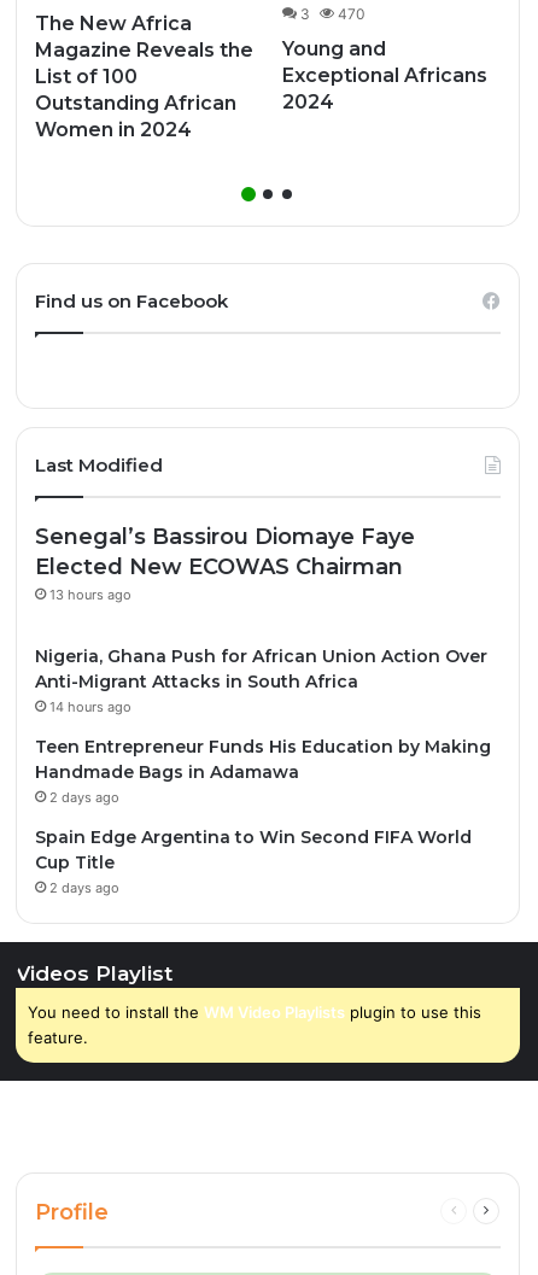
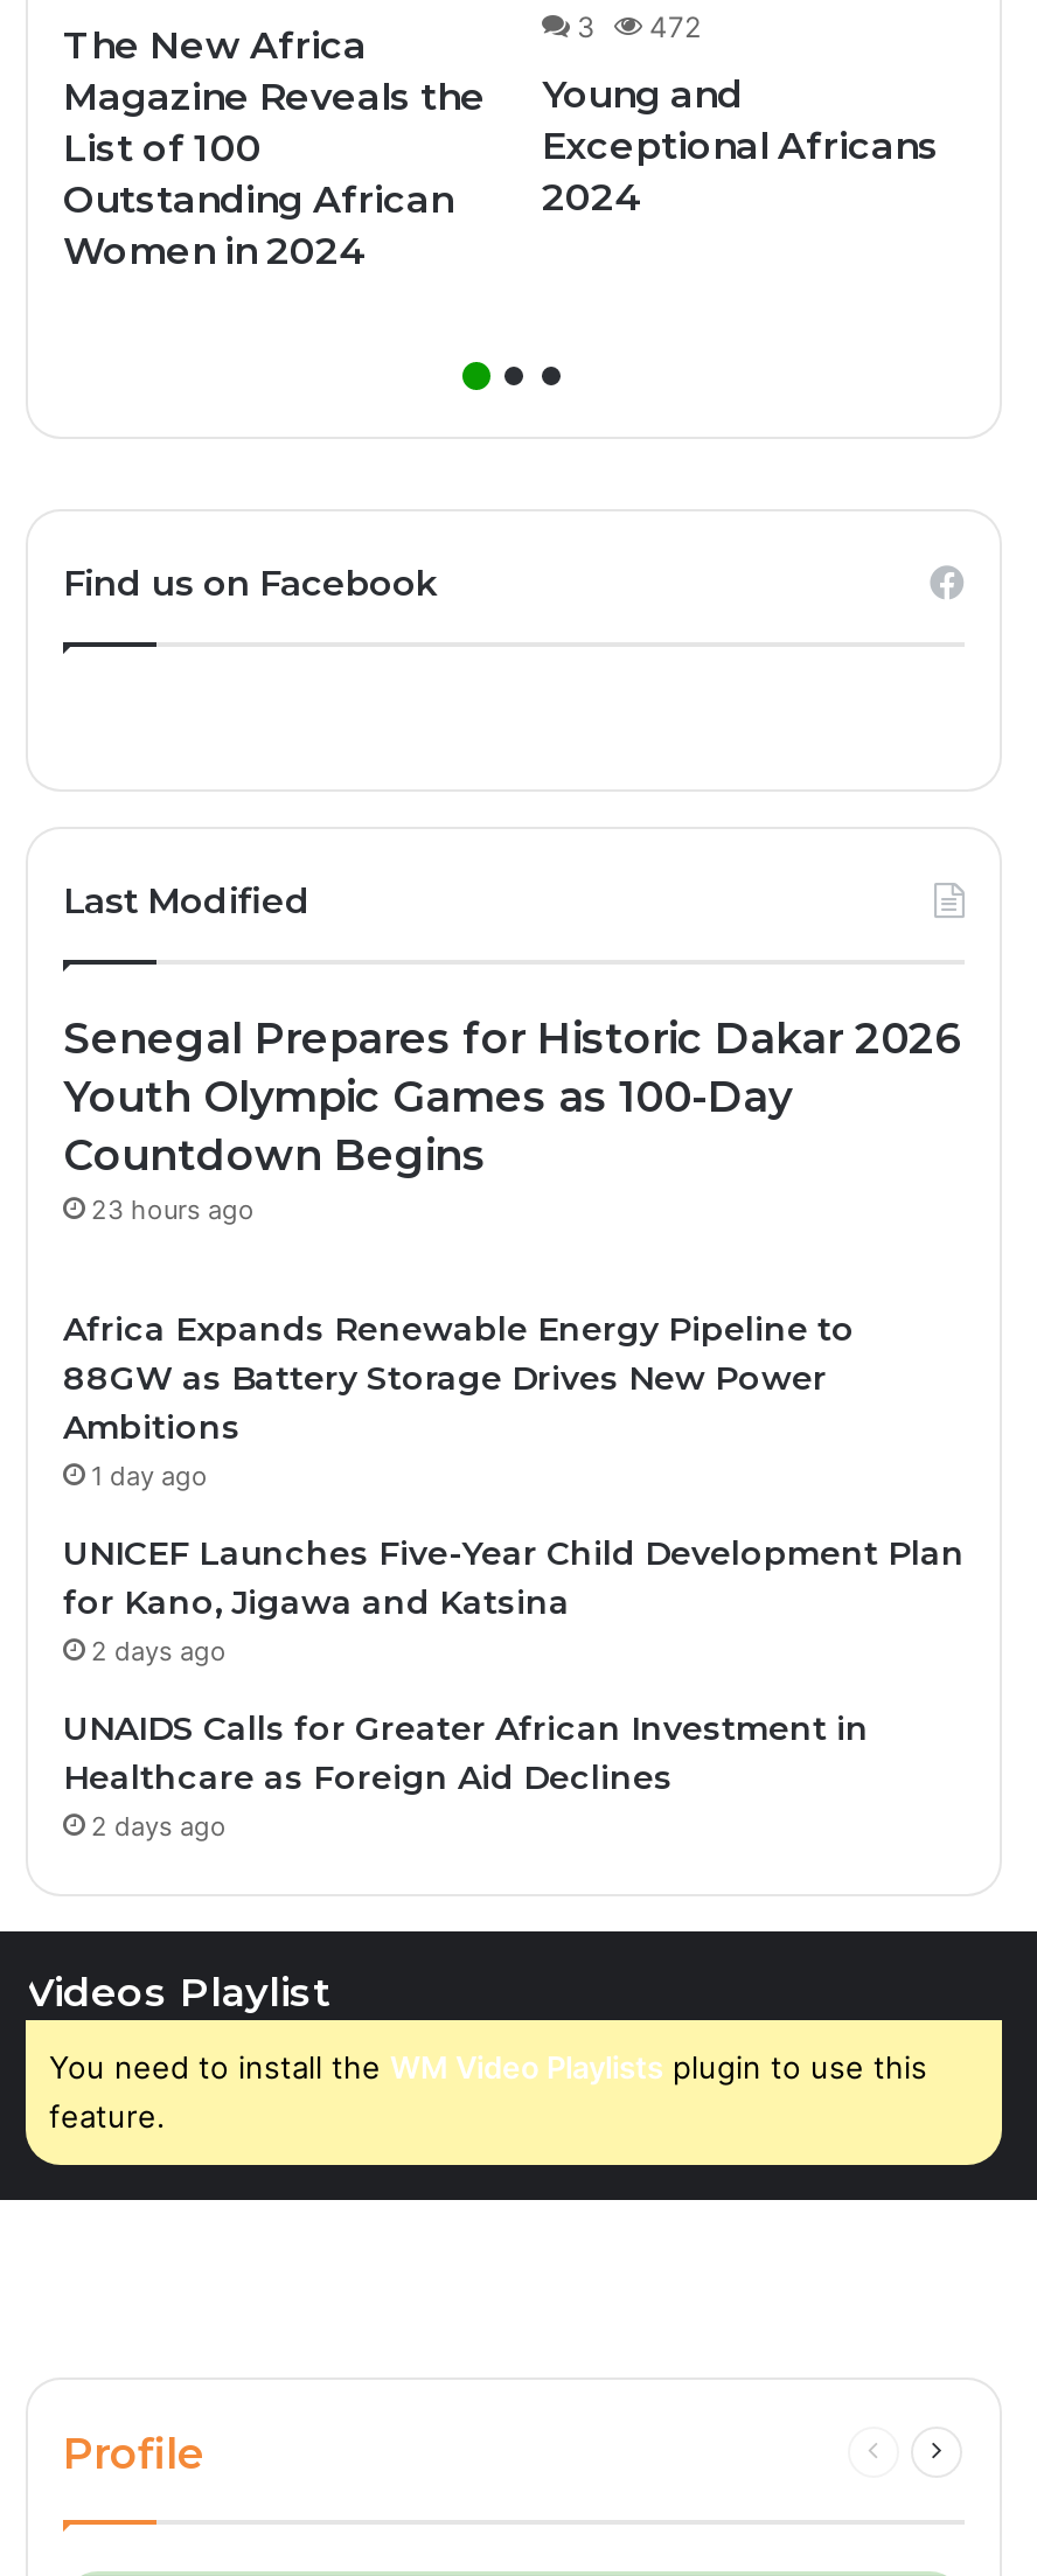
[300,5,366,24] 3 470 -> [577,11,701,46] 3 472
[35,524,415,604] Senegal’s Bassirou Diomaye Faye | Elected New ECOWAS Chairman | 13 hours ago -> [63,1015,962,1227] Senegal Prepares for Historic Dakar 2026 | Youth Olympic Games as 100-Day | Countdown Begins | 23 hours ago
[35,646,487,716] Nigeria, Ghana Push for African Union Action Over | Anti-Migrant Attacks in South Africa | 14 hours ago -> [63,1309,855,1494] Africa Expands Renewable Energy Pipeline to | 88GW as Battery Storage Drives New Power | Ambitions | 1 day ago
[35,736,491,783] Teen Entrepreneur Funds His Education by Making | Handmade Bags in Adamawa -> [63,1533,965,1624] UNICEF Launches Five-Year Child Development Plan | for Kano, Jigawa and Katsina
[35,827,472,874] Spain Edge Argentina to Win Second FIFA World | Cup Title -> [63,1708,869,1799] UNAIDS Calls for Greater African Investment in | Healthcare as Foreign Aid Declines

